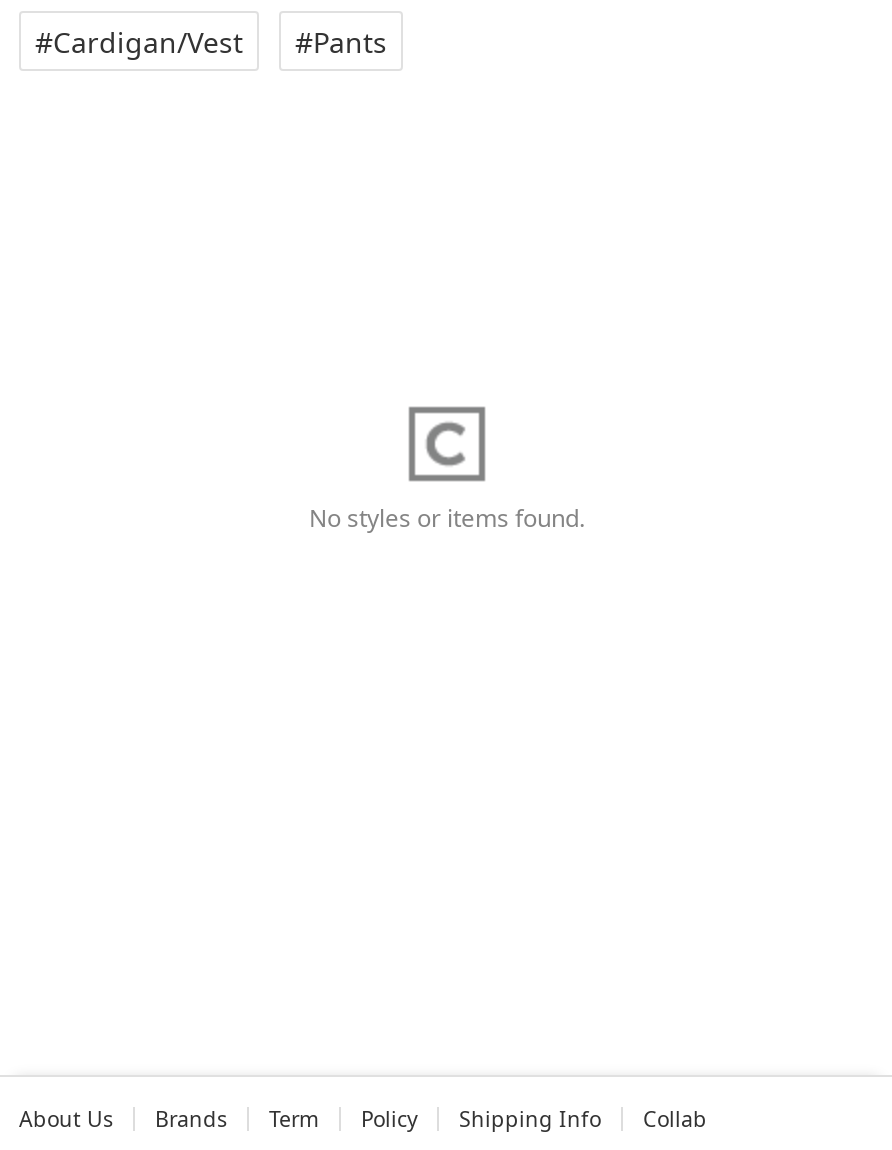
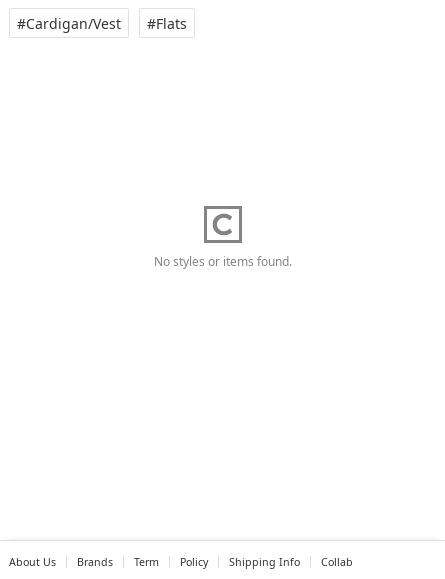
[295,23,387,61] #Pants -> [147,14,187,33] #Flats

